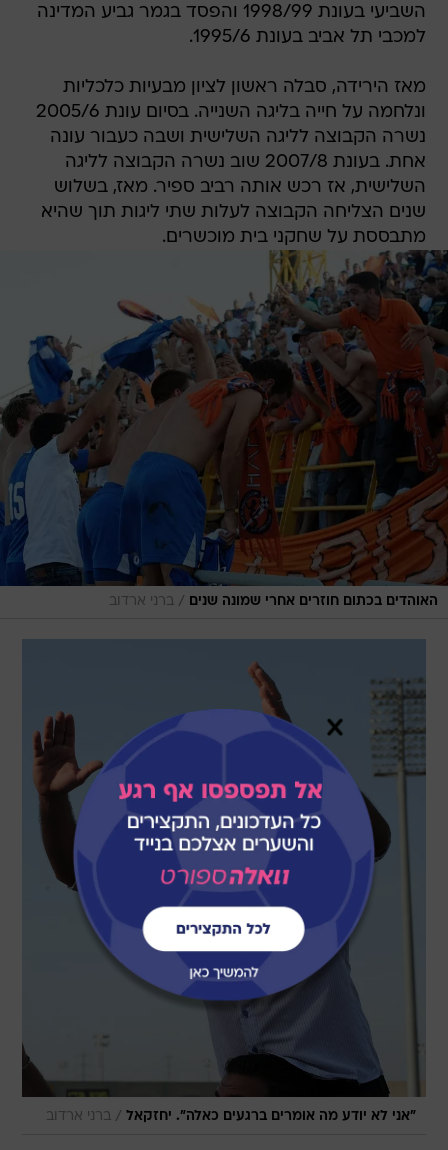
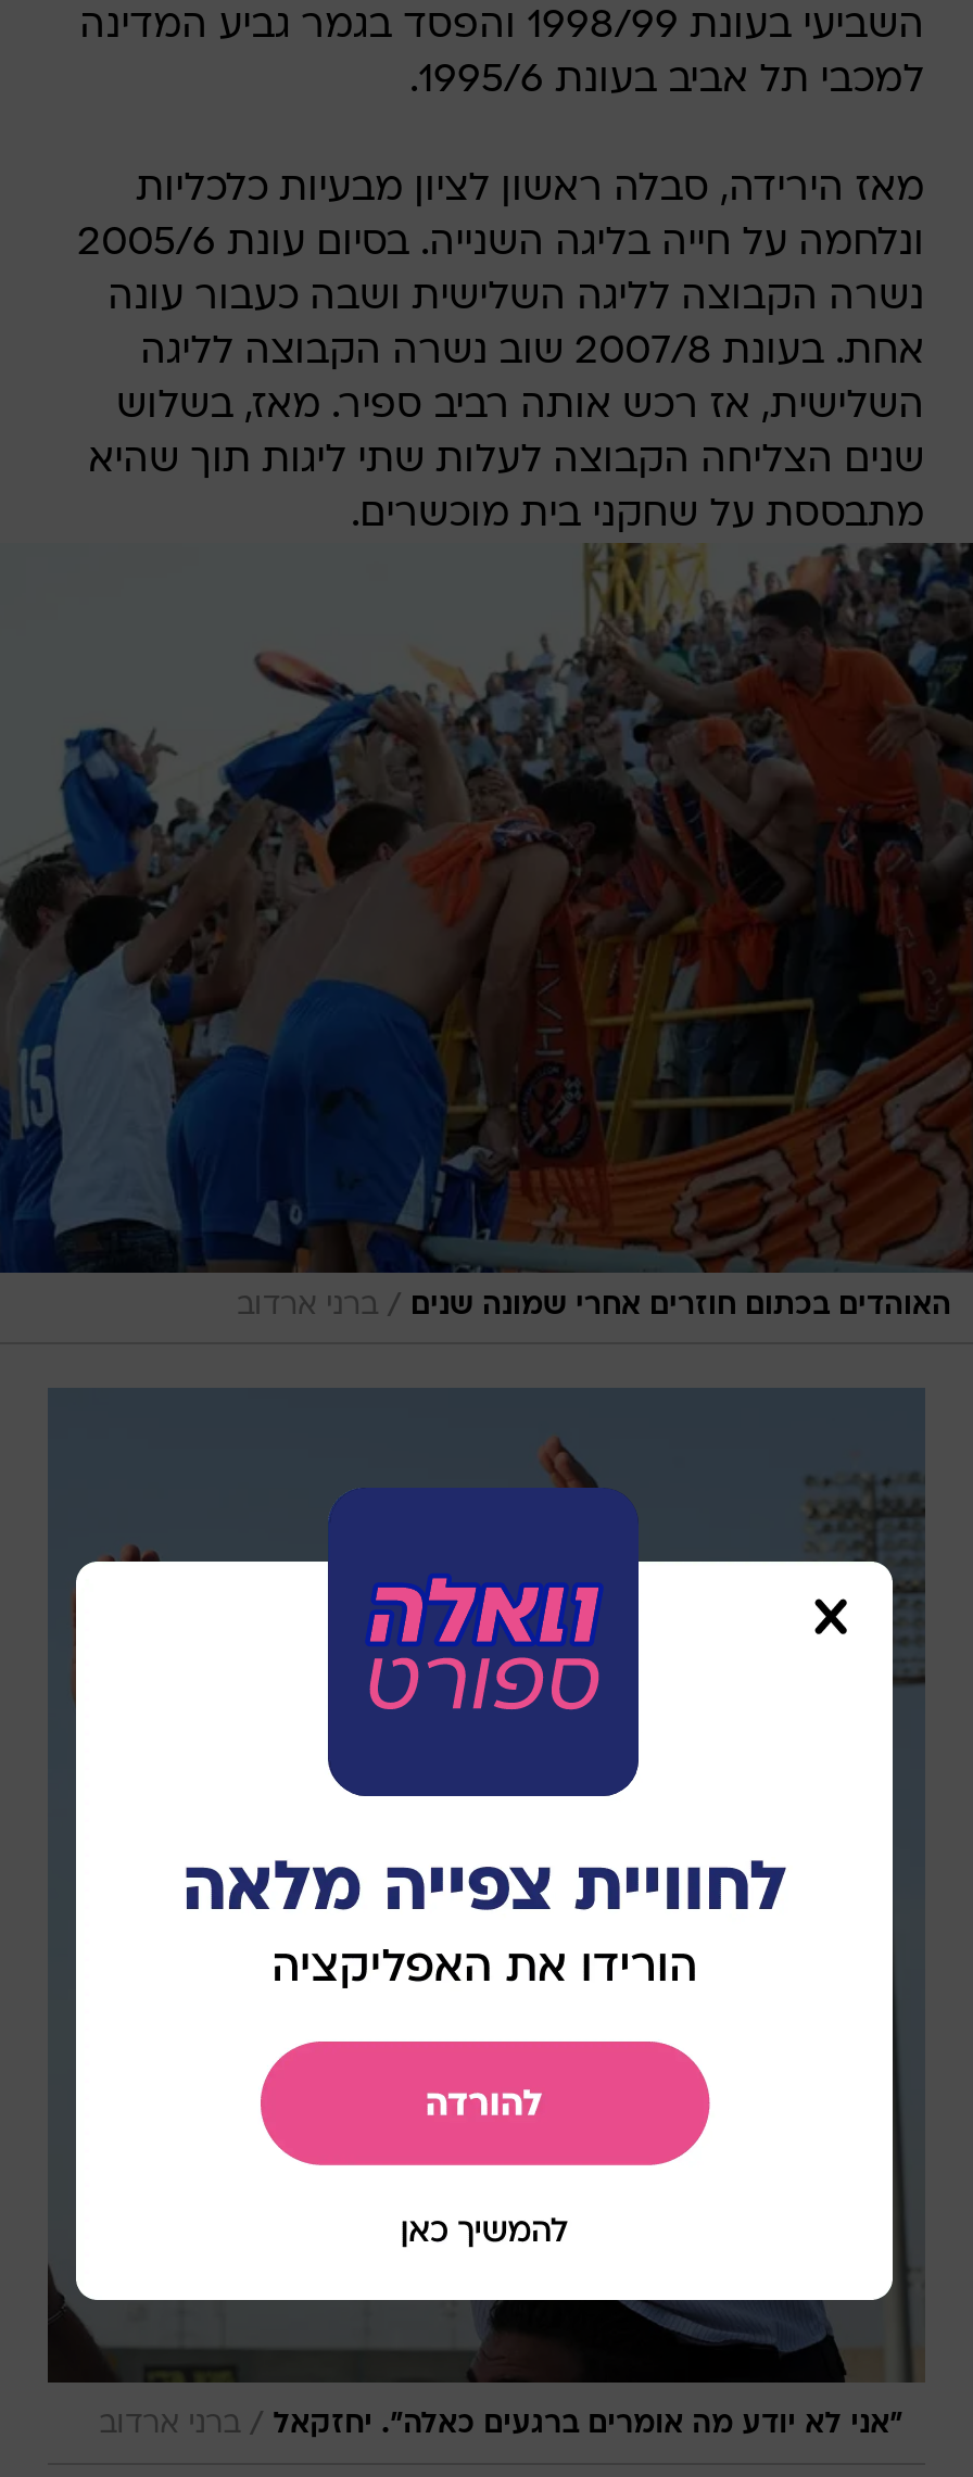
[35,686,411,1059] [image] -> [74,1488,895,2302] [image]

